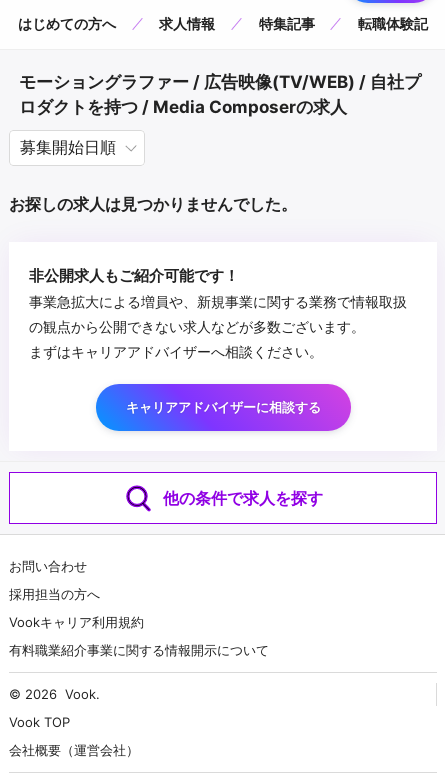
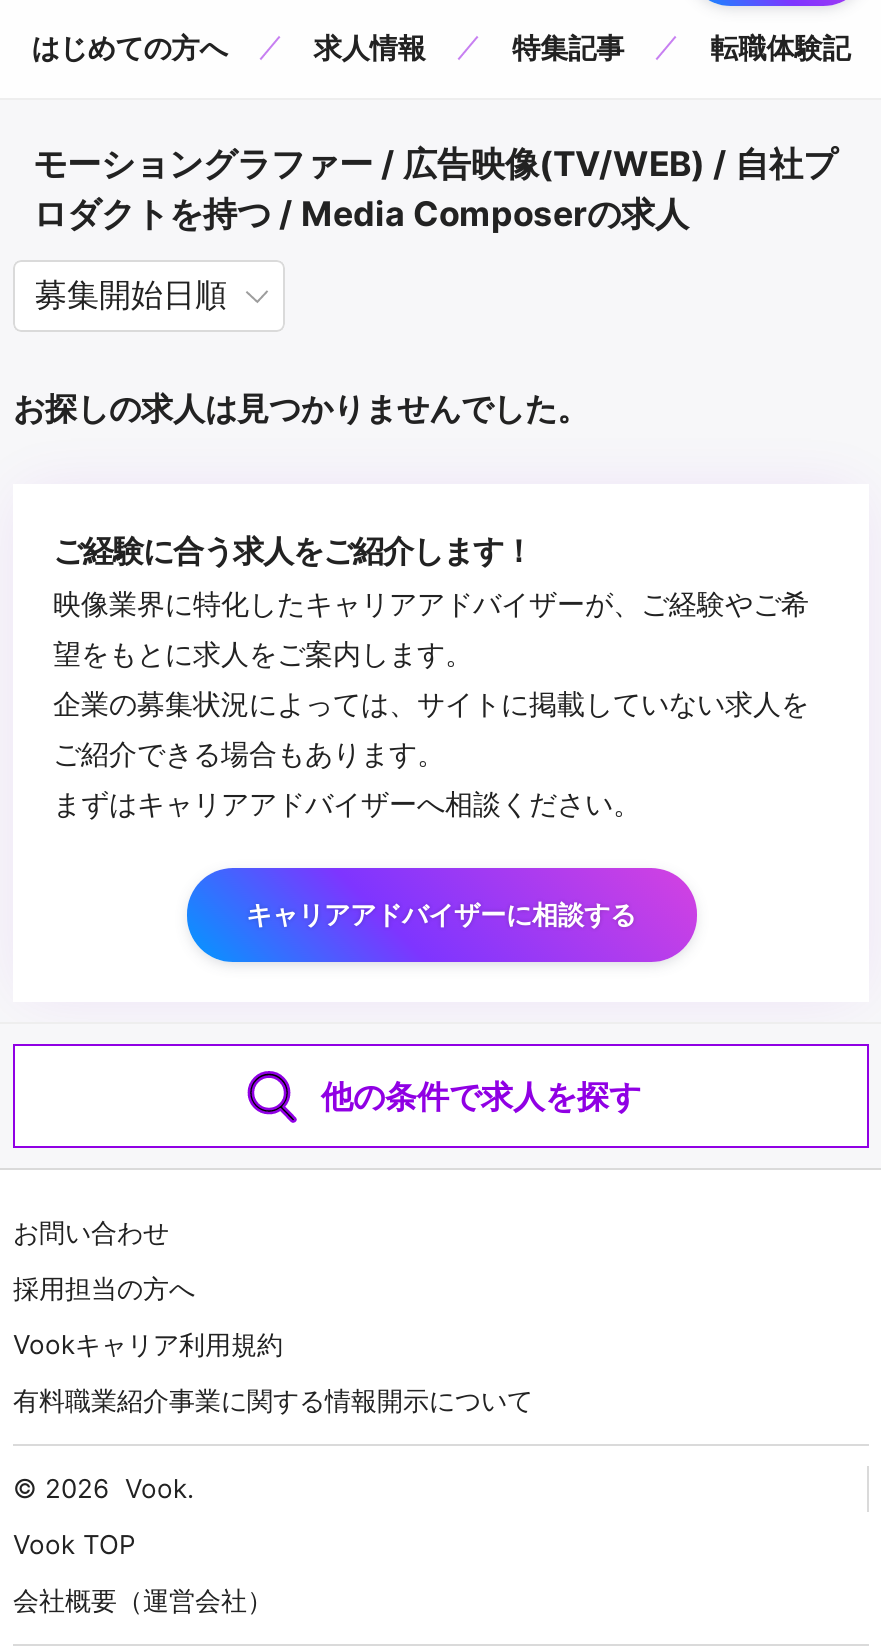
[29,266,407,335] 非公開求人もご紹介可能です！ | 事業急拡大による増員や、新規事業に関する業務で情報取扱 | の観点から公開できない求人などが多数ございます。 -> [53,532,809,770] ご経験に合う求人をご紹介します！ | 映像業界に特化したキャリアアドバイザーが、ご経験やご希 | 望をもとに求人をご案内します。 | 企業の募集状況によっては、サイトに掲載していない求人を | ご紹介できる場合もあります。

